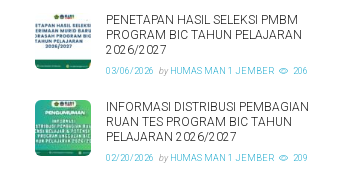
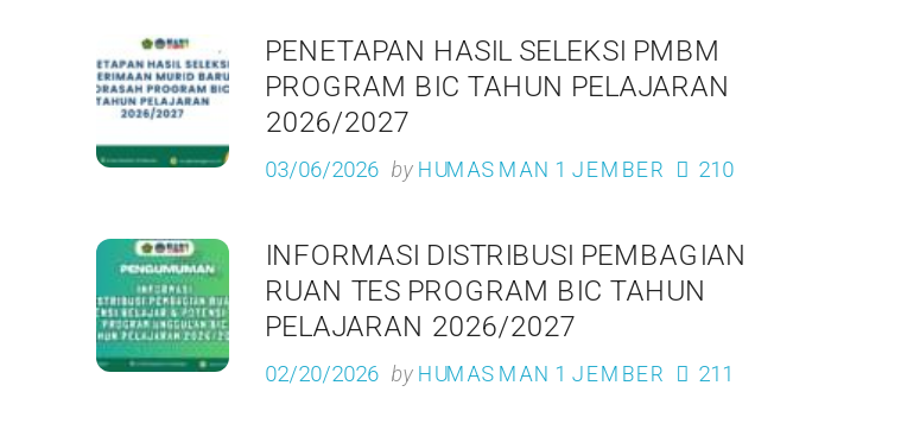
[106,66,308,76] 03/06/2026 by HUMAS MAN 1 JEMBER 206 -> [265,157,734,181] 03/06/2026 by HUMAS MAN 1 JEMBER 210
[106,153,308,163] 02/20/2026 by HUMAS MAN 1 JEMBER 209 -> [265,361,734,385] 02/20/2026 by HUMAS MAN 1 JEMBER 211

